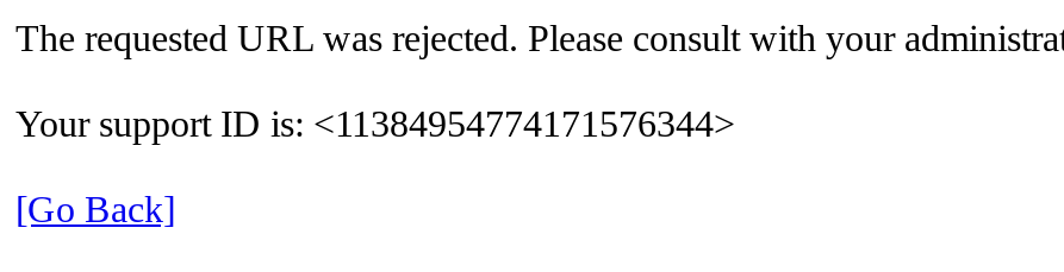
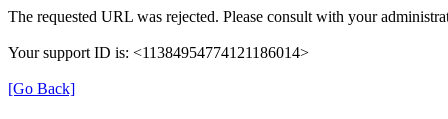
[15,103,735,144] Your support ID is: <11384954774171576344> -> [8,44,309,61] Your support ID is: <11384954774121186014>

